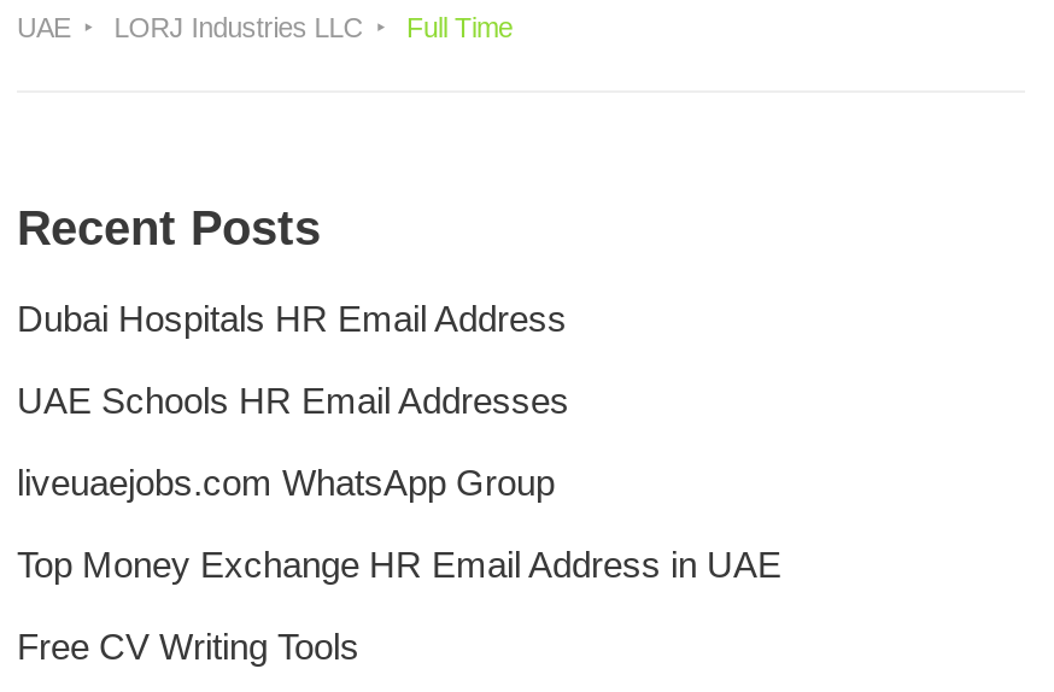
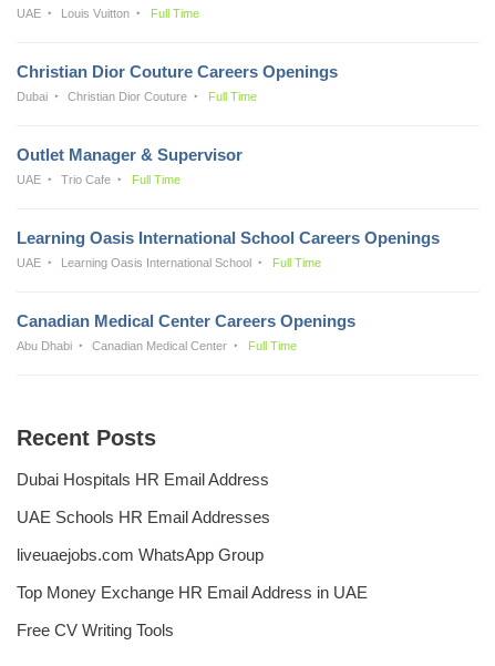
[114,12,362,41] LORJ Industries LLC -> [17,6,440,352] Louis Vuitton | Full Time | Christian Dior Couture Careers Openings | Dubai | Christian Dior Couture | Full Time | Outlet Manager & Supervisor | UAE | Trio Cafe | Full Time | Learning Oasis International School Careers Openings | UAE | Learning Oasis International School | Full Time | Canadian Medical Center Careers Openings | Abu Dhabi | Canadian Medical Center

